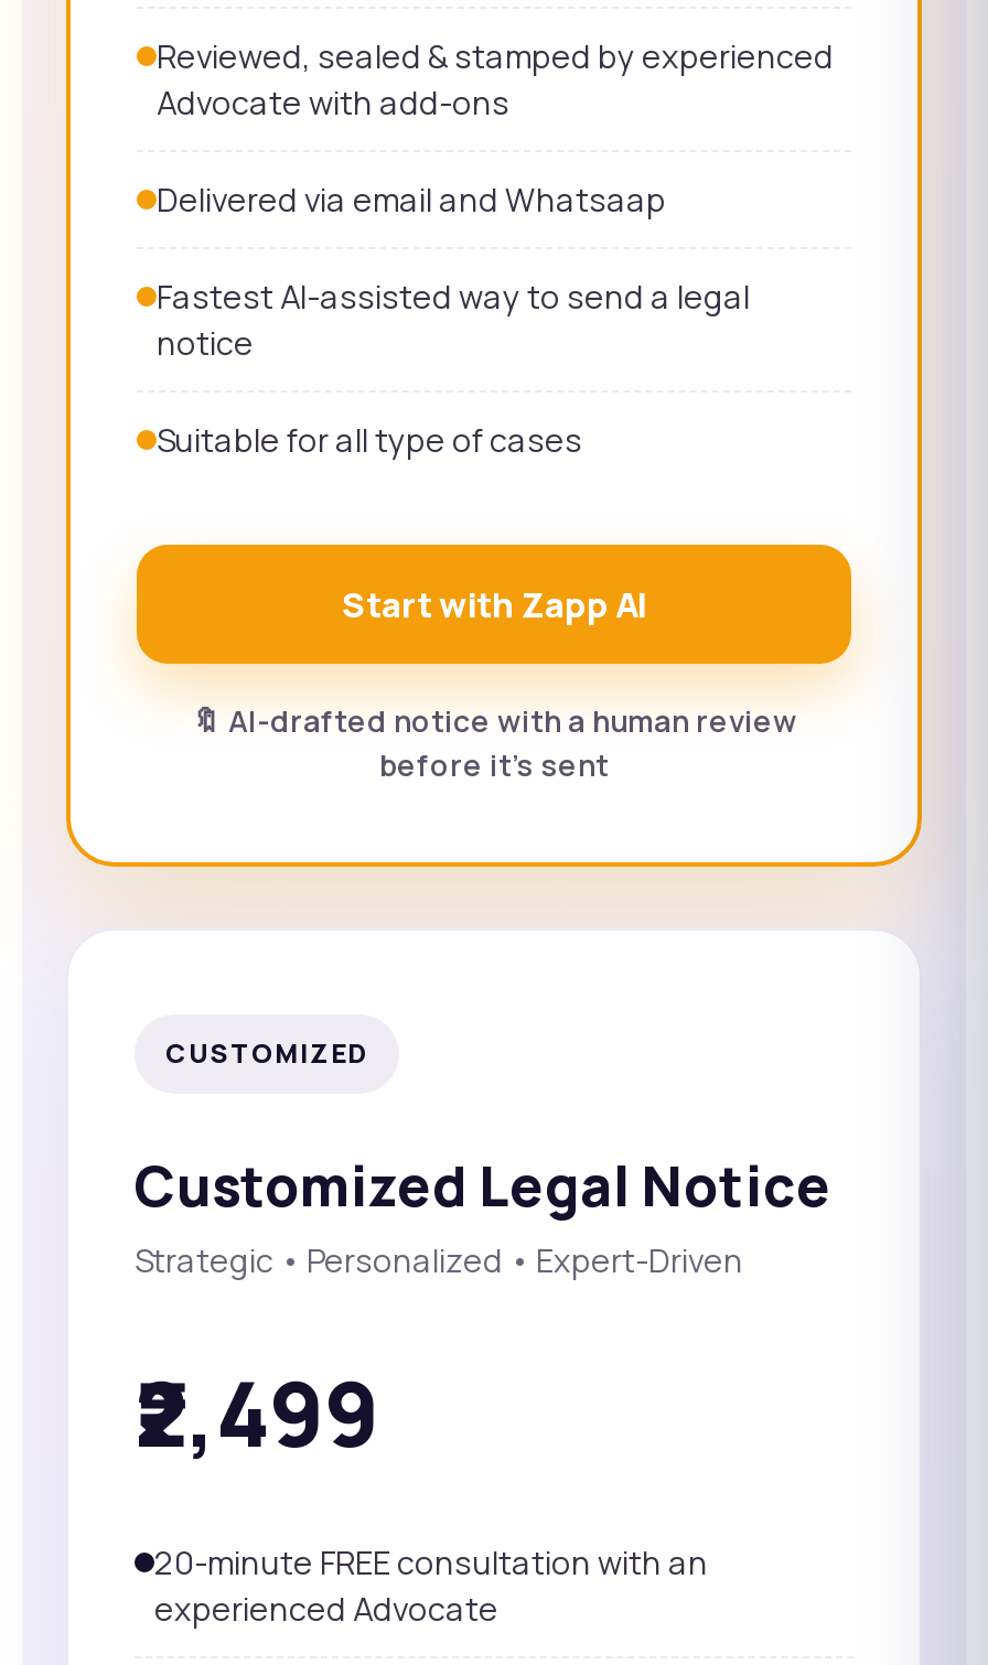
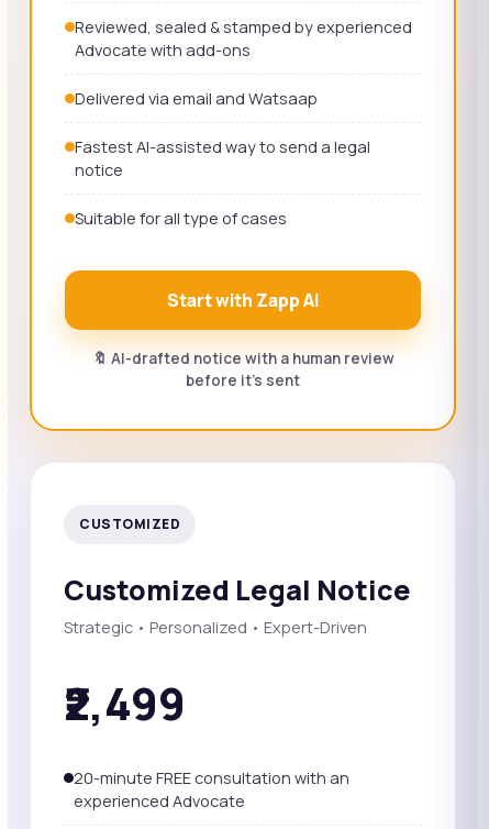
[157,180,666,222] Delivered via email and Whatsaap -> [75,89,318,109] Delivered via email and Watsaap

